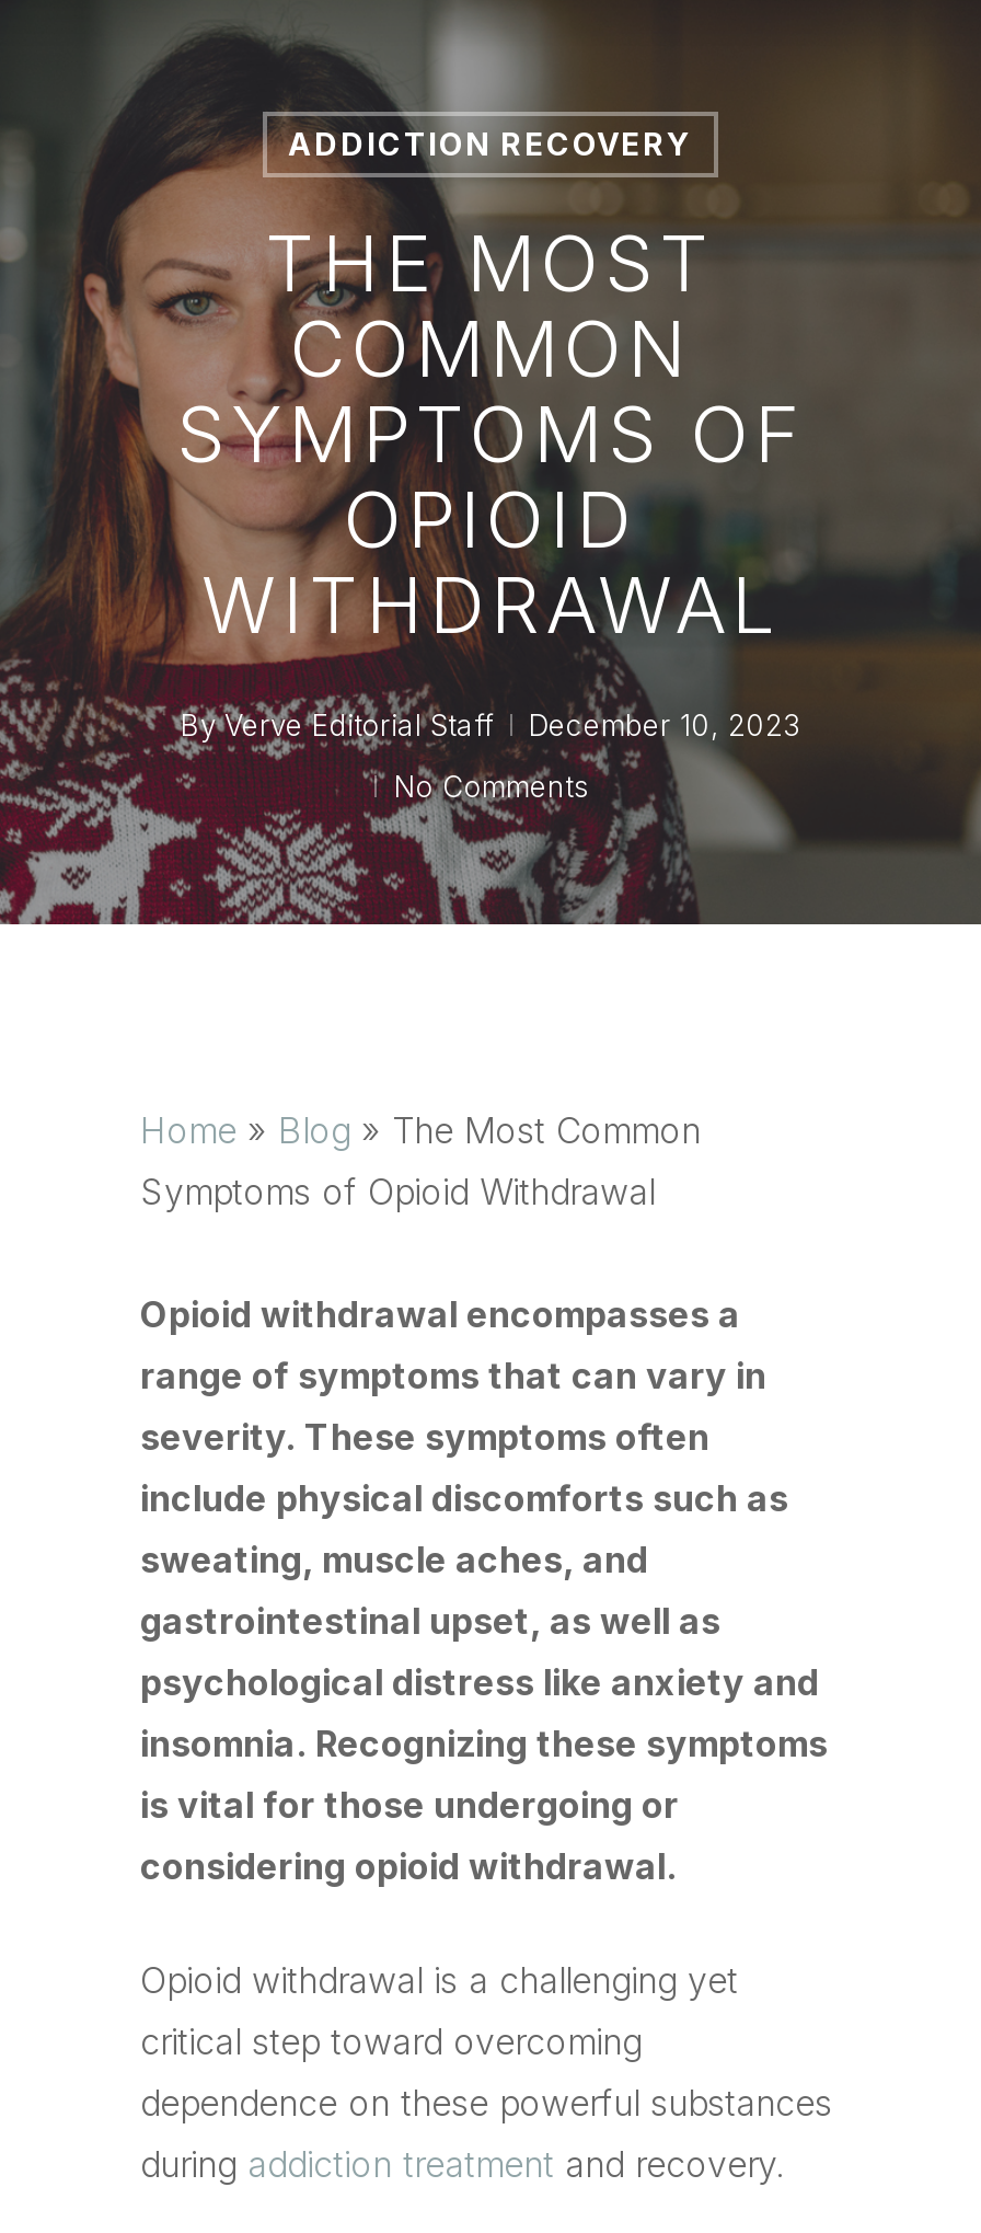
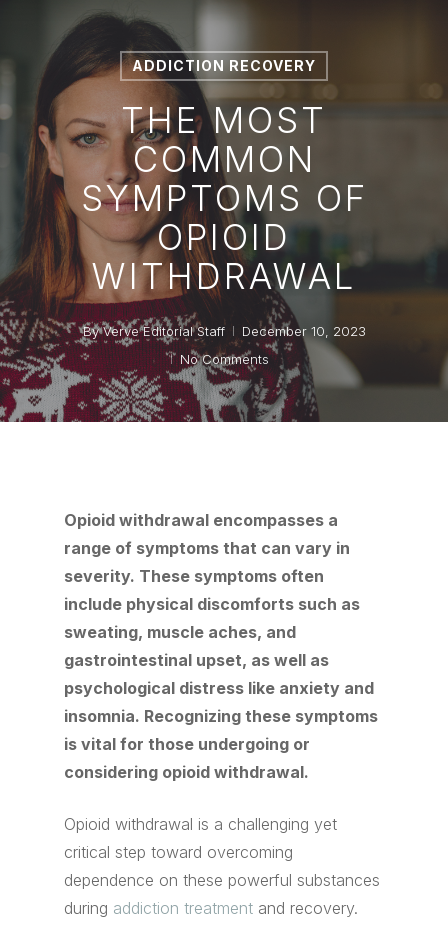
[140,1108,701,1213] Home» Blog» The Most Common | Symptoms of Opioid Withdrawal -> none

